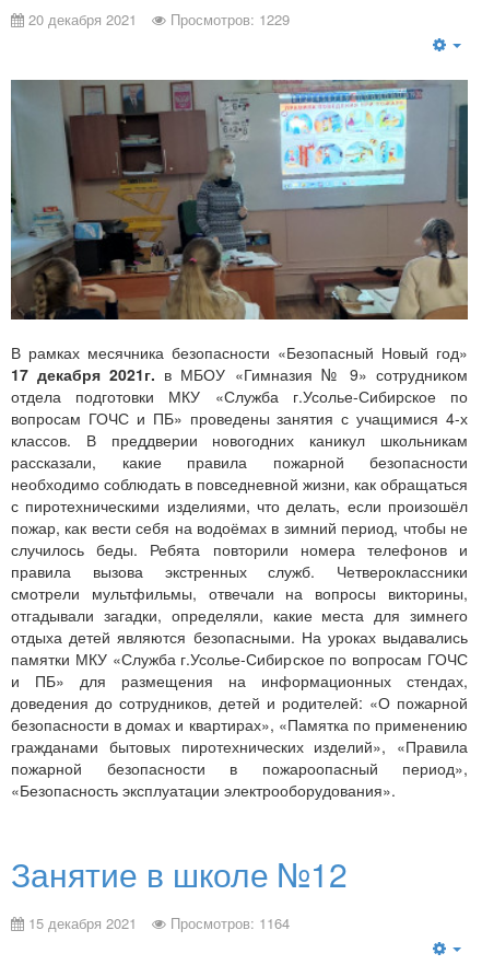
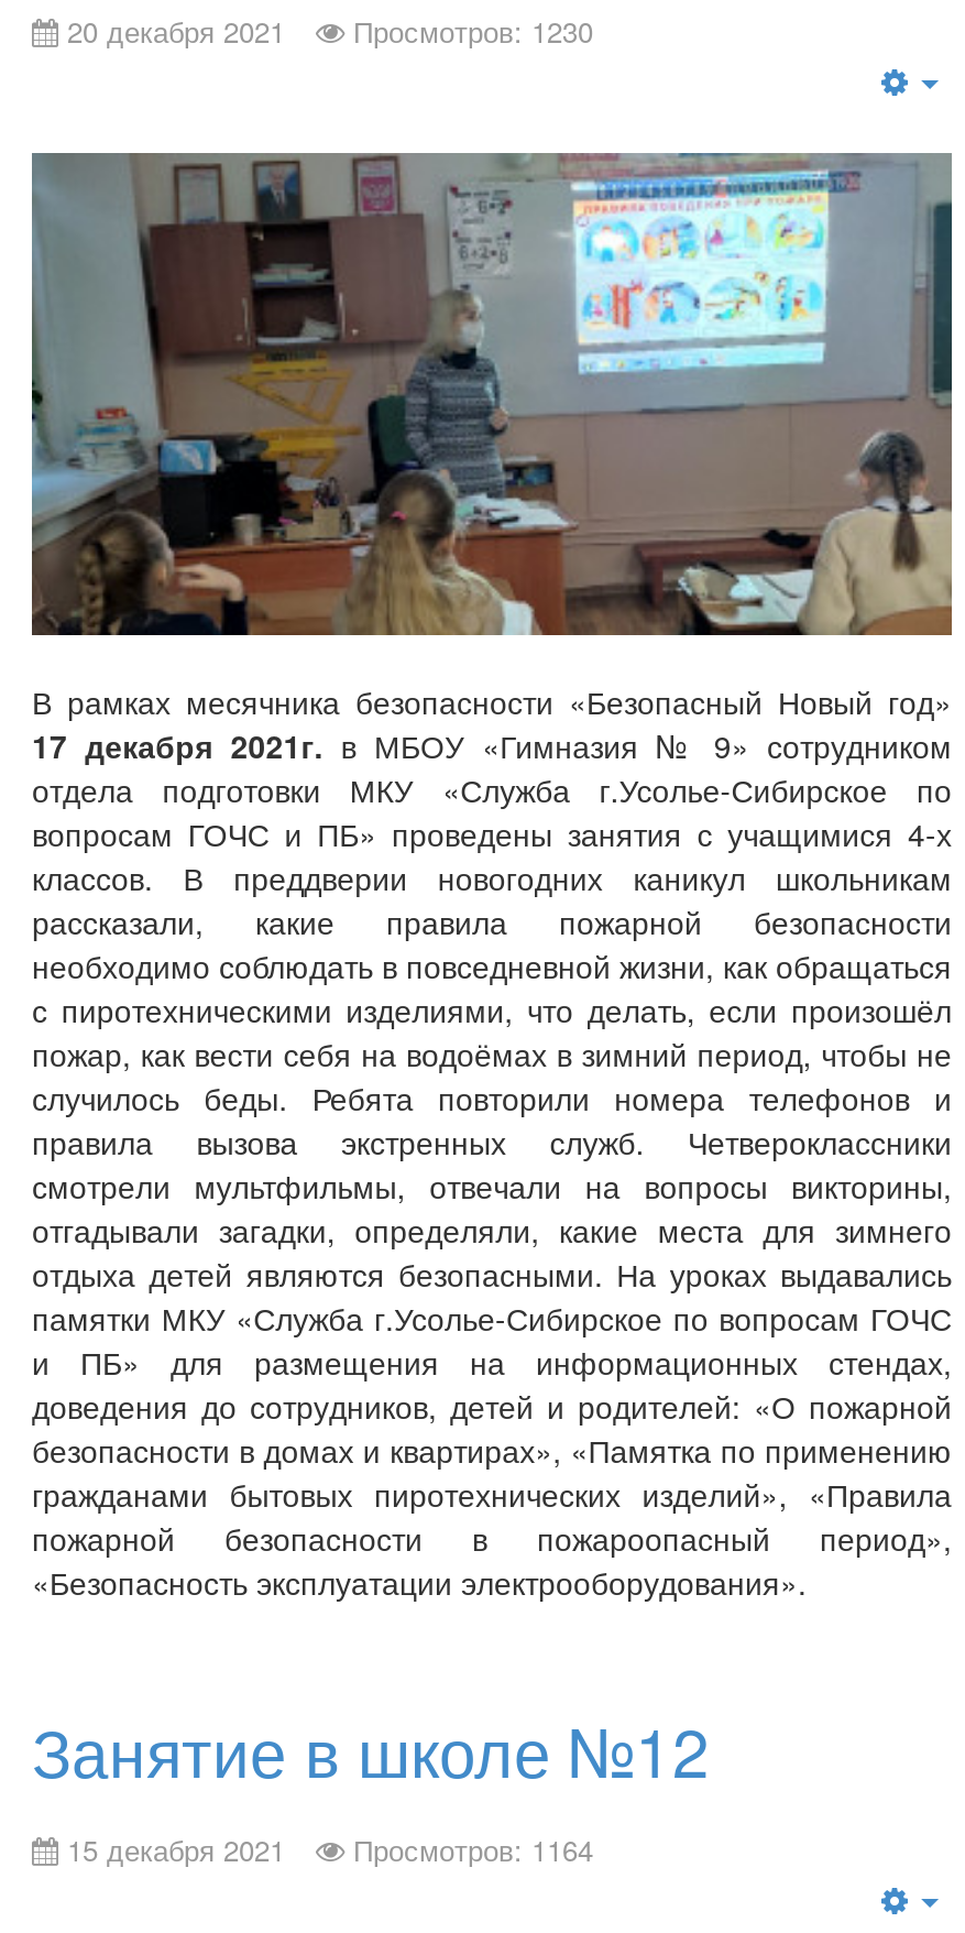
[28,9,290,30] 20 декабря 2021 Просмотров: 1229 -> [67,10,593,52] 20 декабря 2021 Просмотров: 1230

